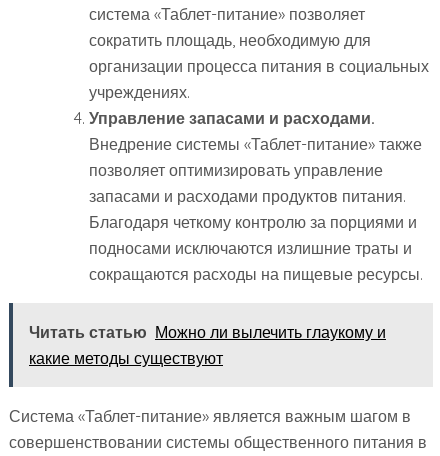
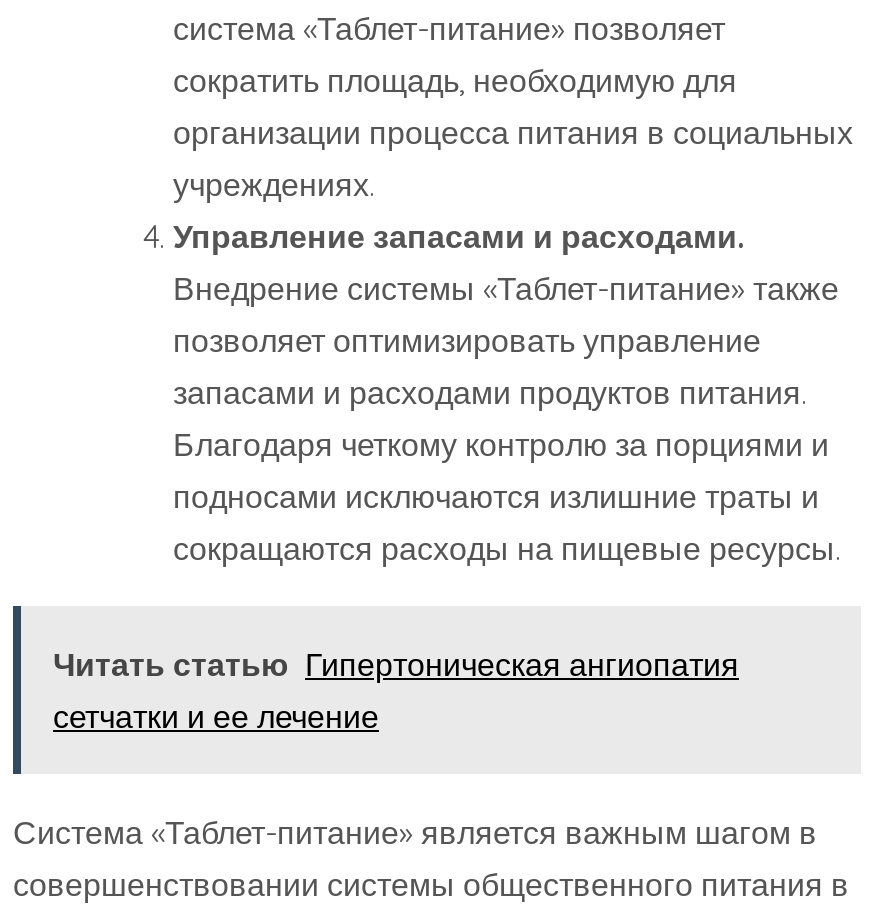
[29,322,386,368] Читать статью Можно ли вылечить глаукому и | какие методы существуют -> [53,643,739,735] Читать статью Гипертоническая ангиопатия | сетчатки и ее лечение

